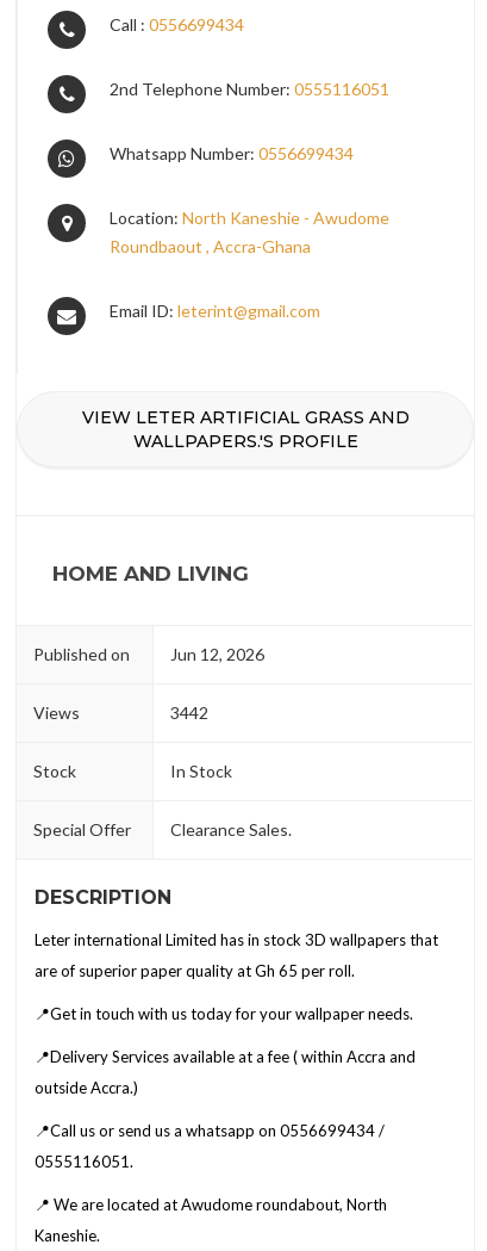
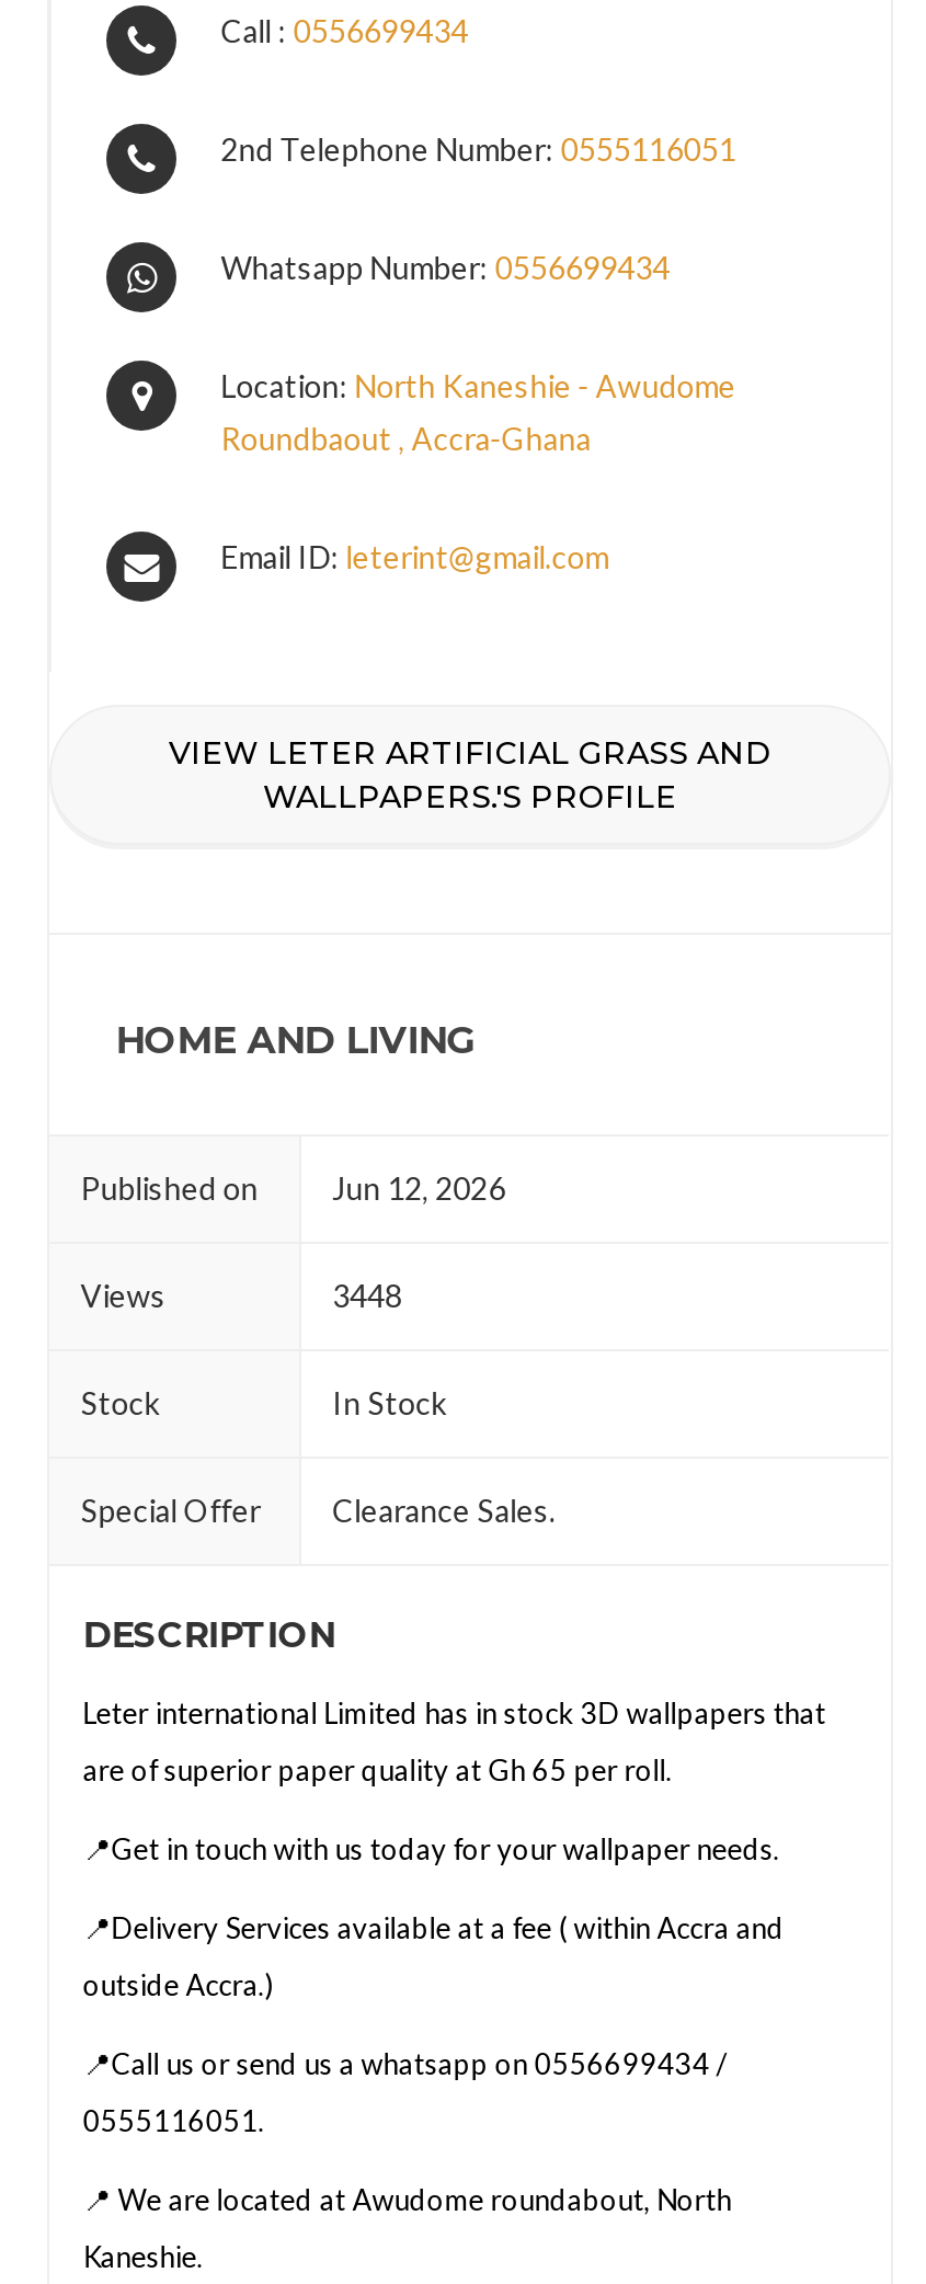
[170,702,208,722] 3442 -> [332,1276,402,1313] 3448

